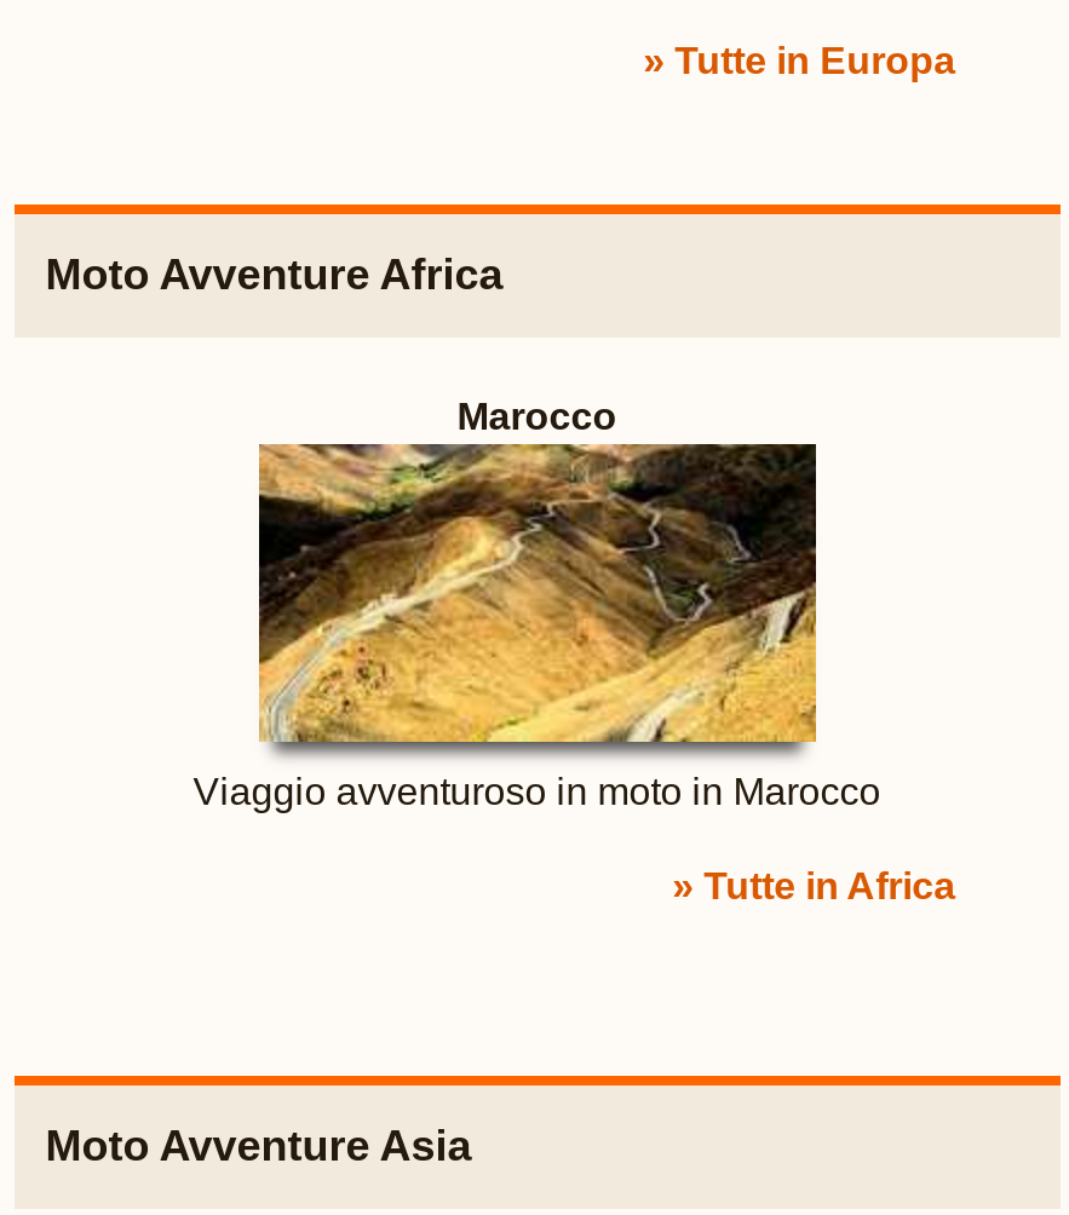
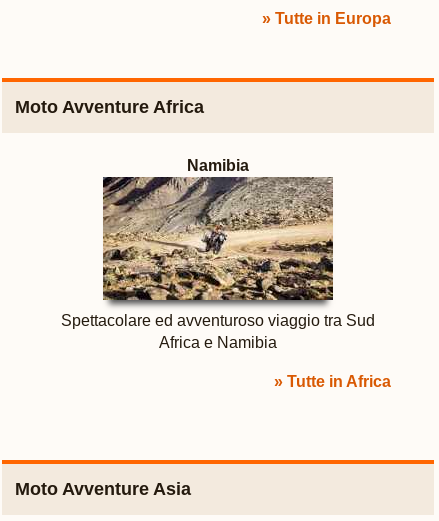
[457,395,617,437] Marocco -> [187,157,249,174] Namibia
[193,442,881,812] [image] | Viaggio avventuroso in moto in Marocco -> [61,176,375,351] [image] | Spettacolare ed avventuroso viaggio tra Sud | Africa e Namibia

